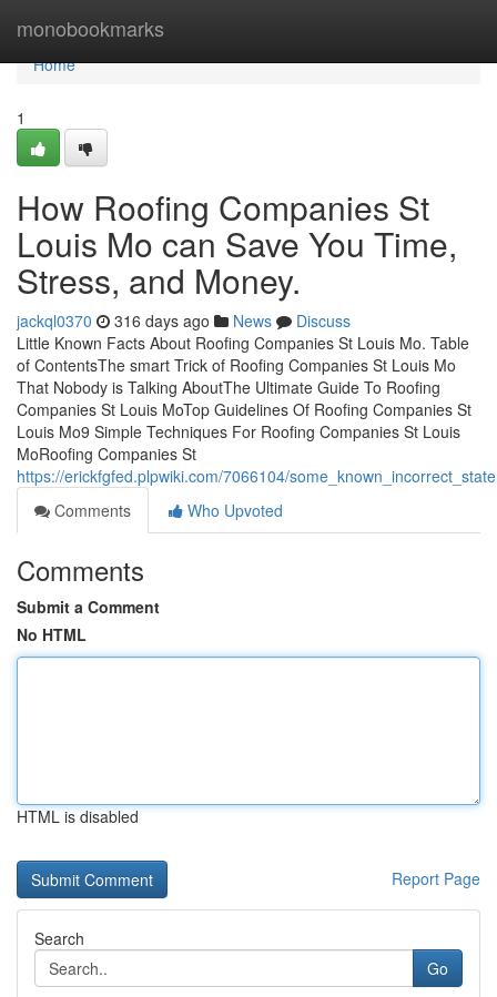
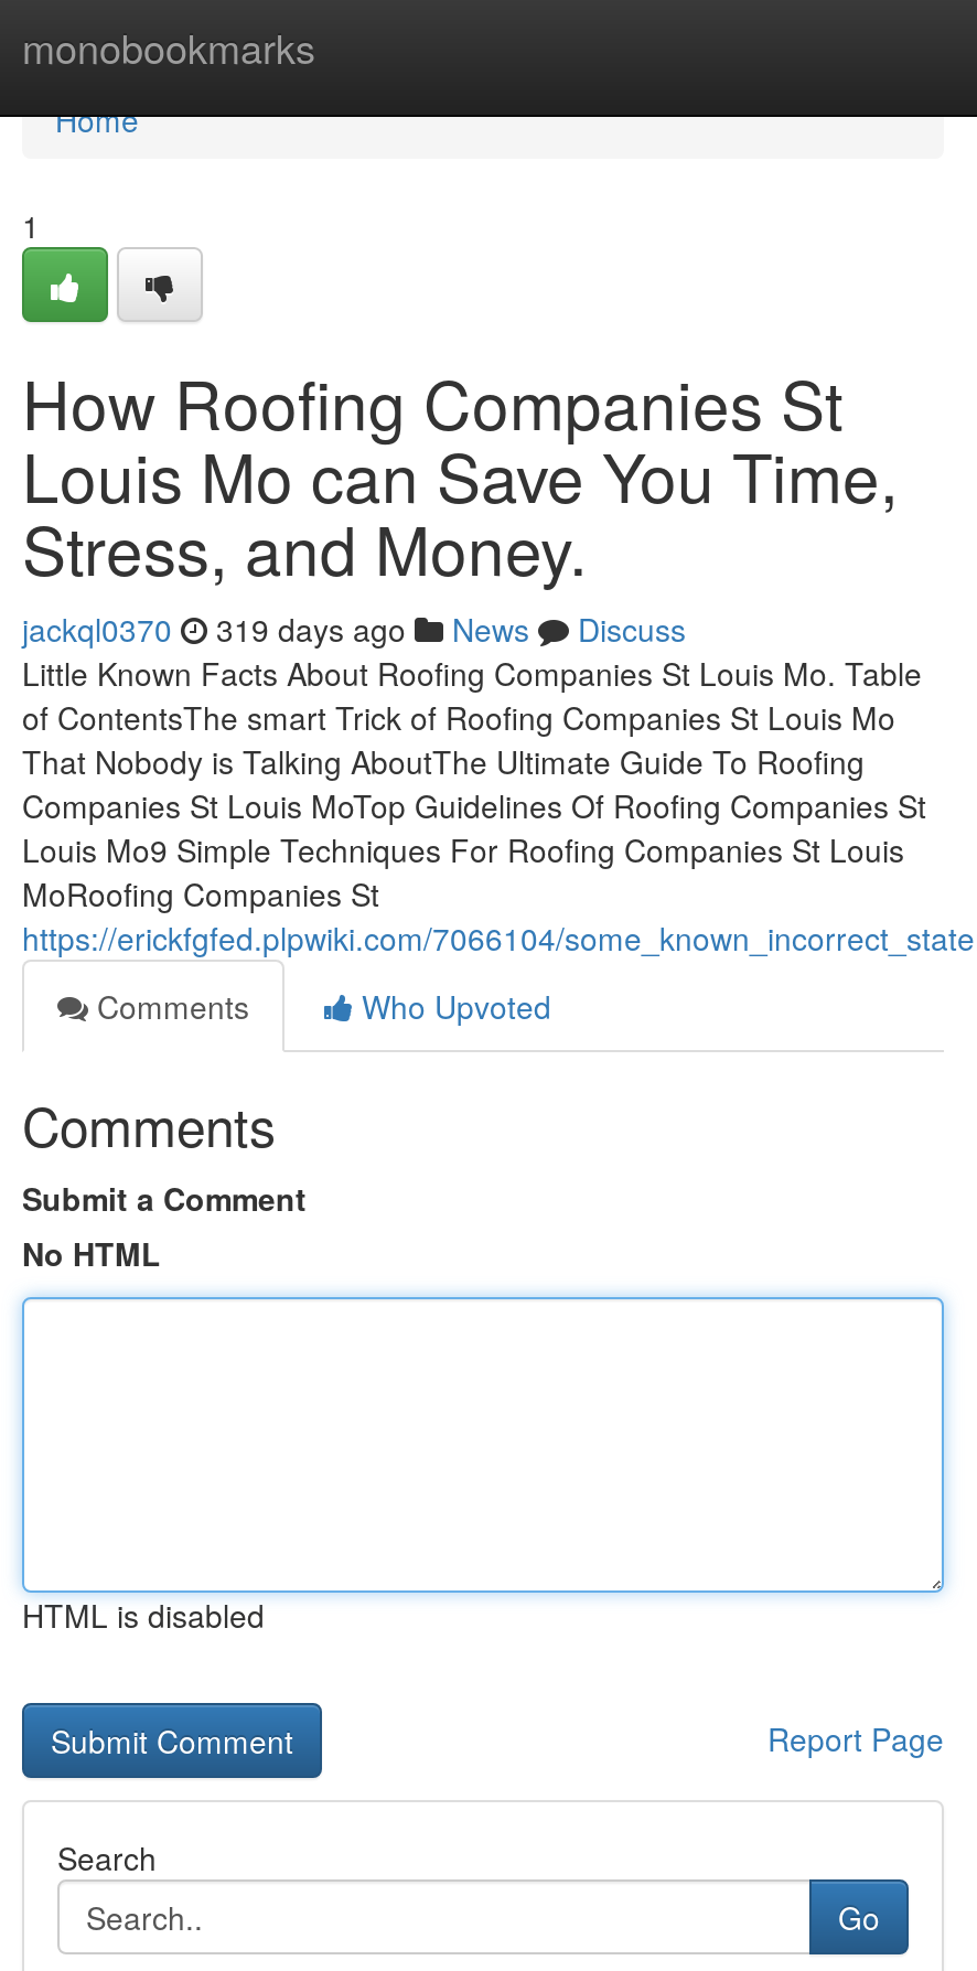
[17,309,351,332] jackql0370 316 days ago News Discuss -> [22,607,686,651] jackql0370 319 days ago News Discuss

